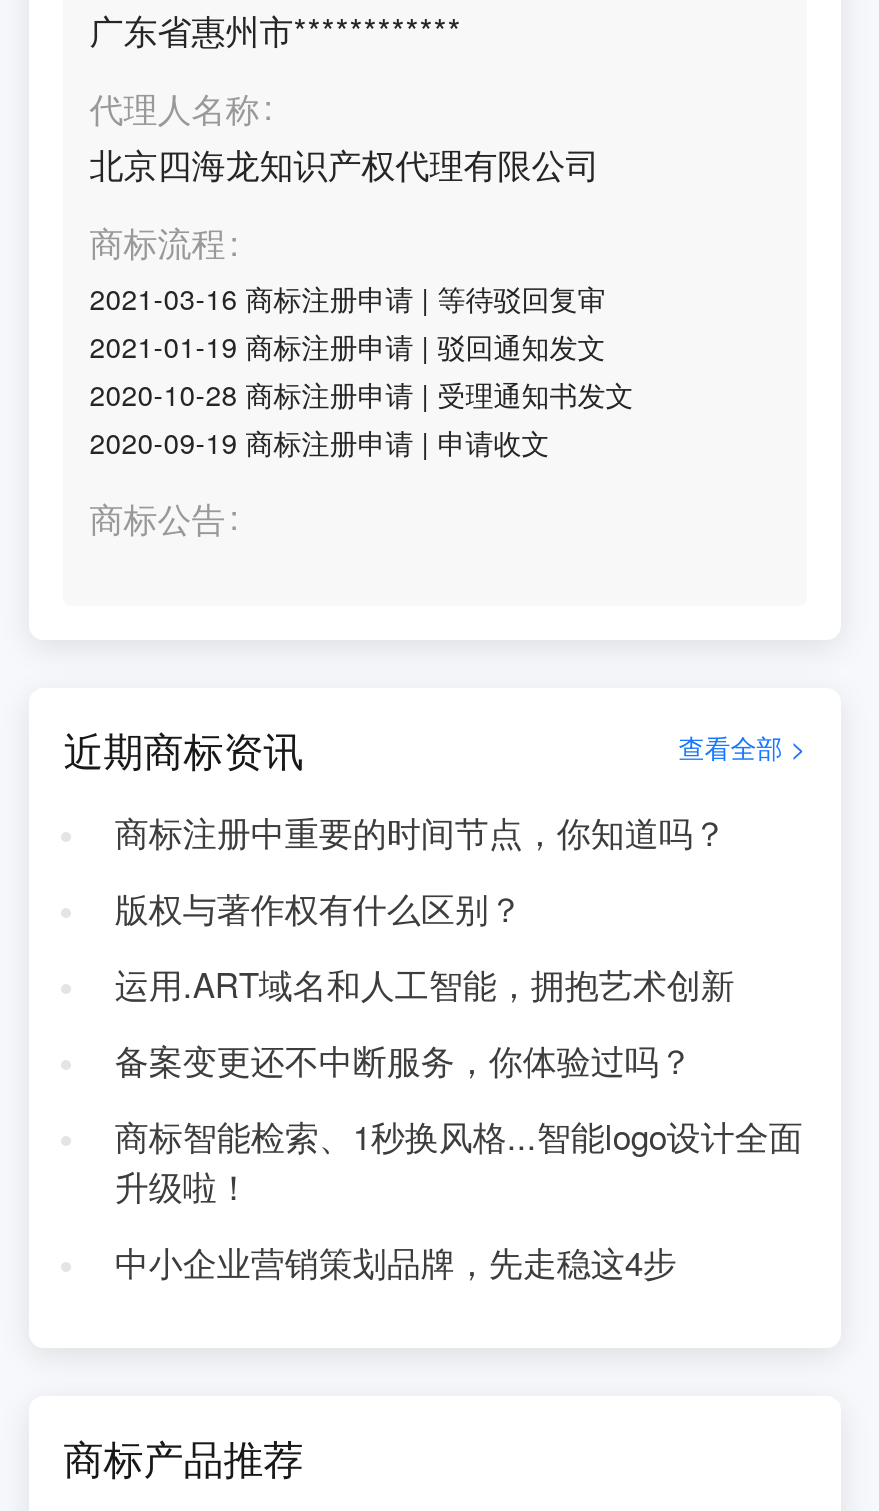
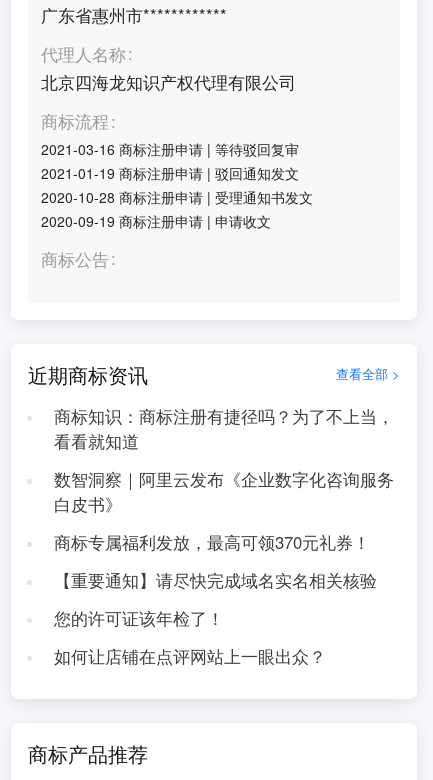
[115,808,727,856] 商标注册中重要的时间节点，你知道吗？ -> [54,404,394,453] 商标知识：商标注册有捷径吗？为了不上当， | 看看就知道
[115,884,523,932] 版权与著作权有什么区别？ -> [54,467,394,516] 数智洞察｜阿里云发布《企业数字化咨询服务 | 白皮书》
[115,960,735,1008] 运用.ART域名和人工智能，拥抱艺术创新 -> [54,530,370,554] 商标专属福利发放，最高可领370元礼券！
[115,1036,693,1084] 备案变更还不中断服务，你体验过吗？ -> [54,568,377,592] 【重要通知】请尽快完成域名实名相关核验
[115,1112,803,1210] 商标智能检索、1秒换风格...智能logo设计全面 | 升级啦！ -> [54,606,224,630] 您的许可证该年检了！
[115,1238,677,1286] 中小企业营销策划品牌，先走稳这4步 -> [54,644,326,668] 如何让店铺在点评网站上一眼出众？

